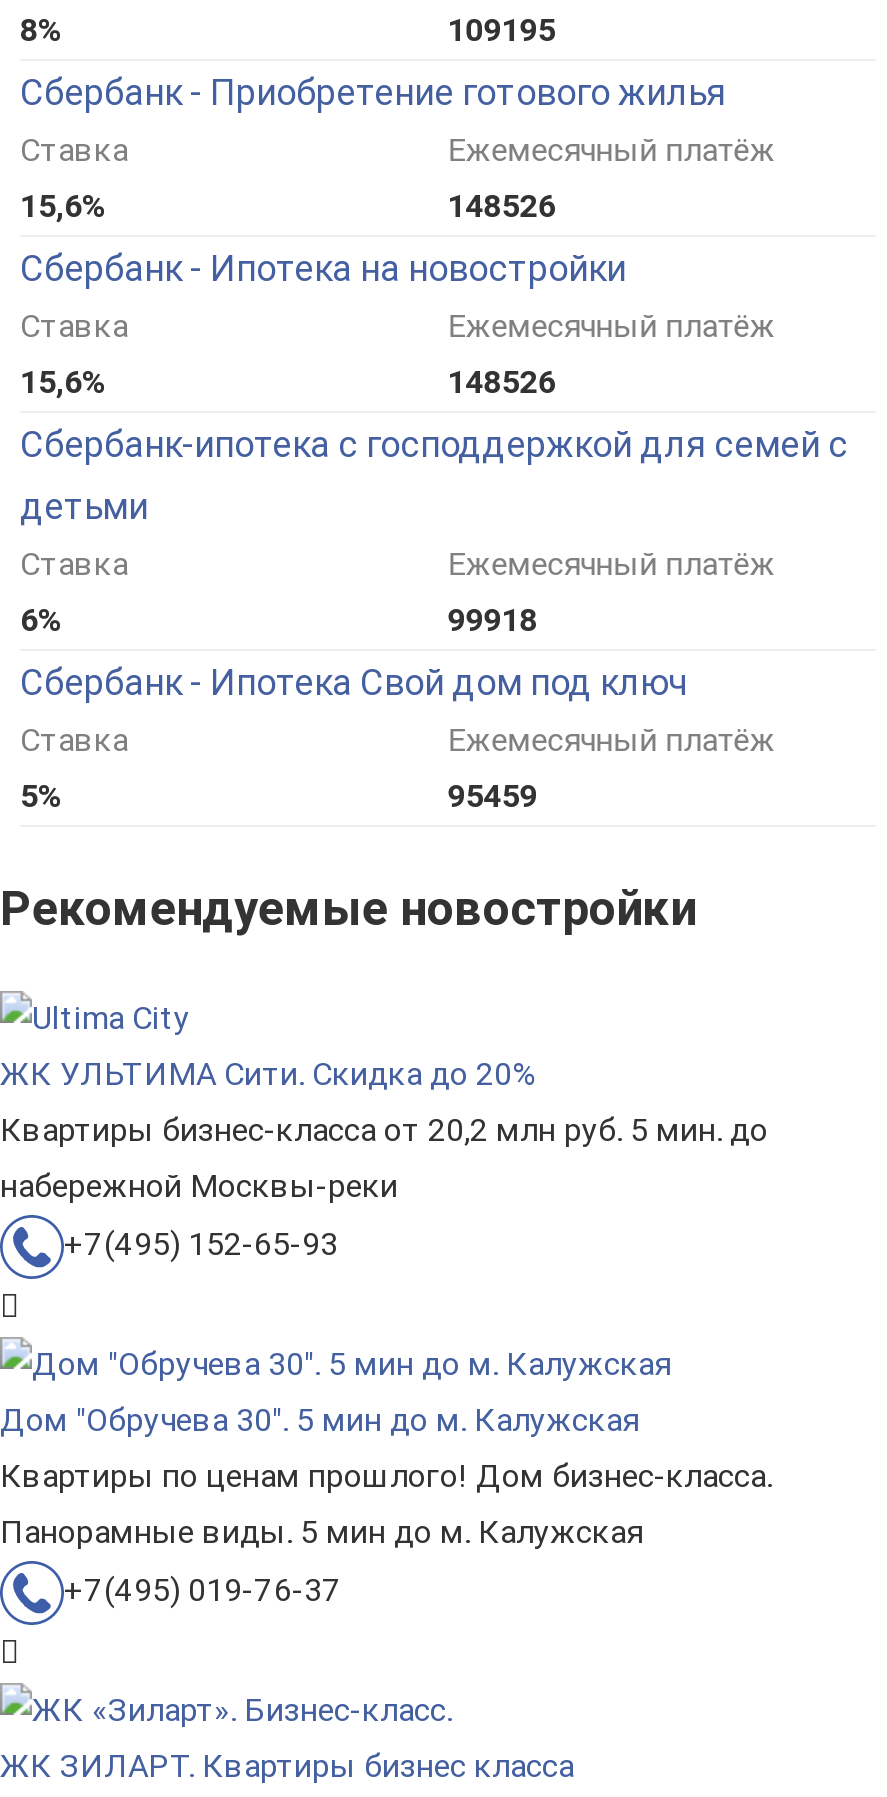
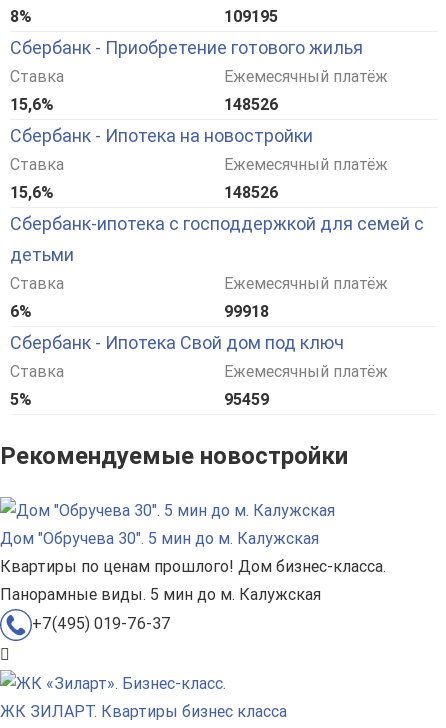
[0,1056,768,1264] ЖК УЛЬТИМА Сити. Скидка до 20% | Квартиры бизнес-класса от 20,2 млн руб. 5 мин. до | набережной Москвы-реки | +7(495) 152-65-93 -> none

